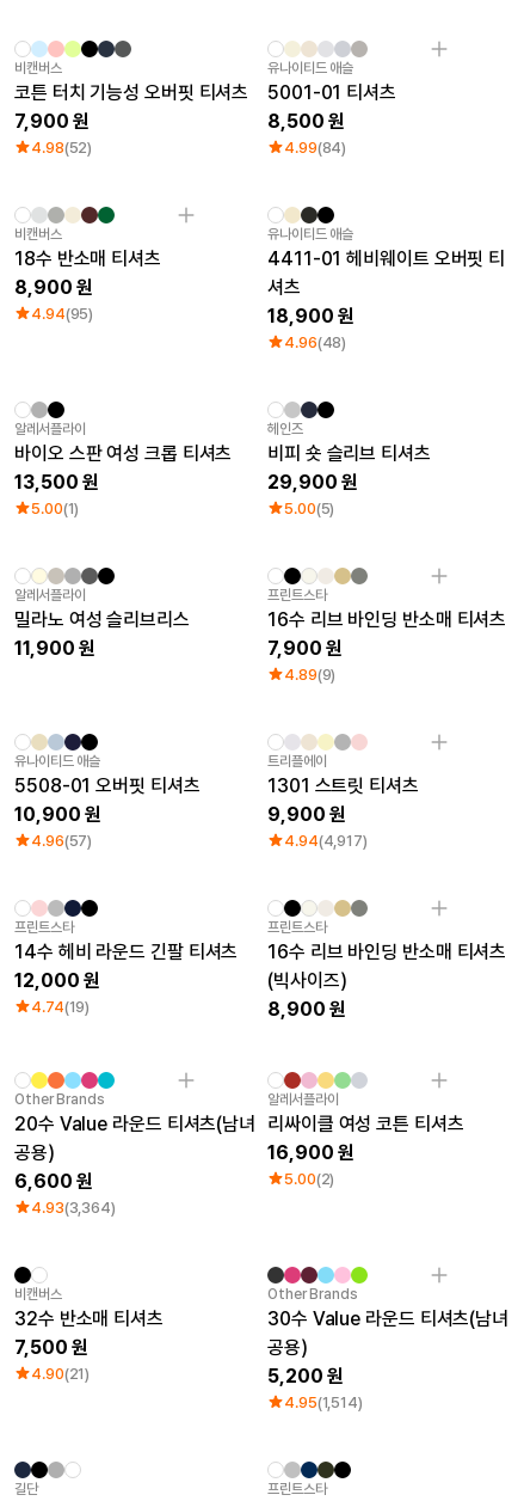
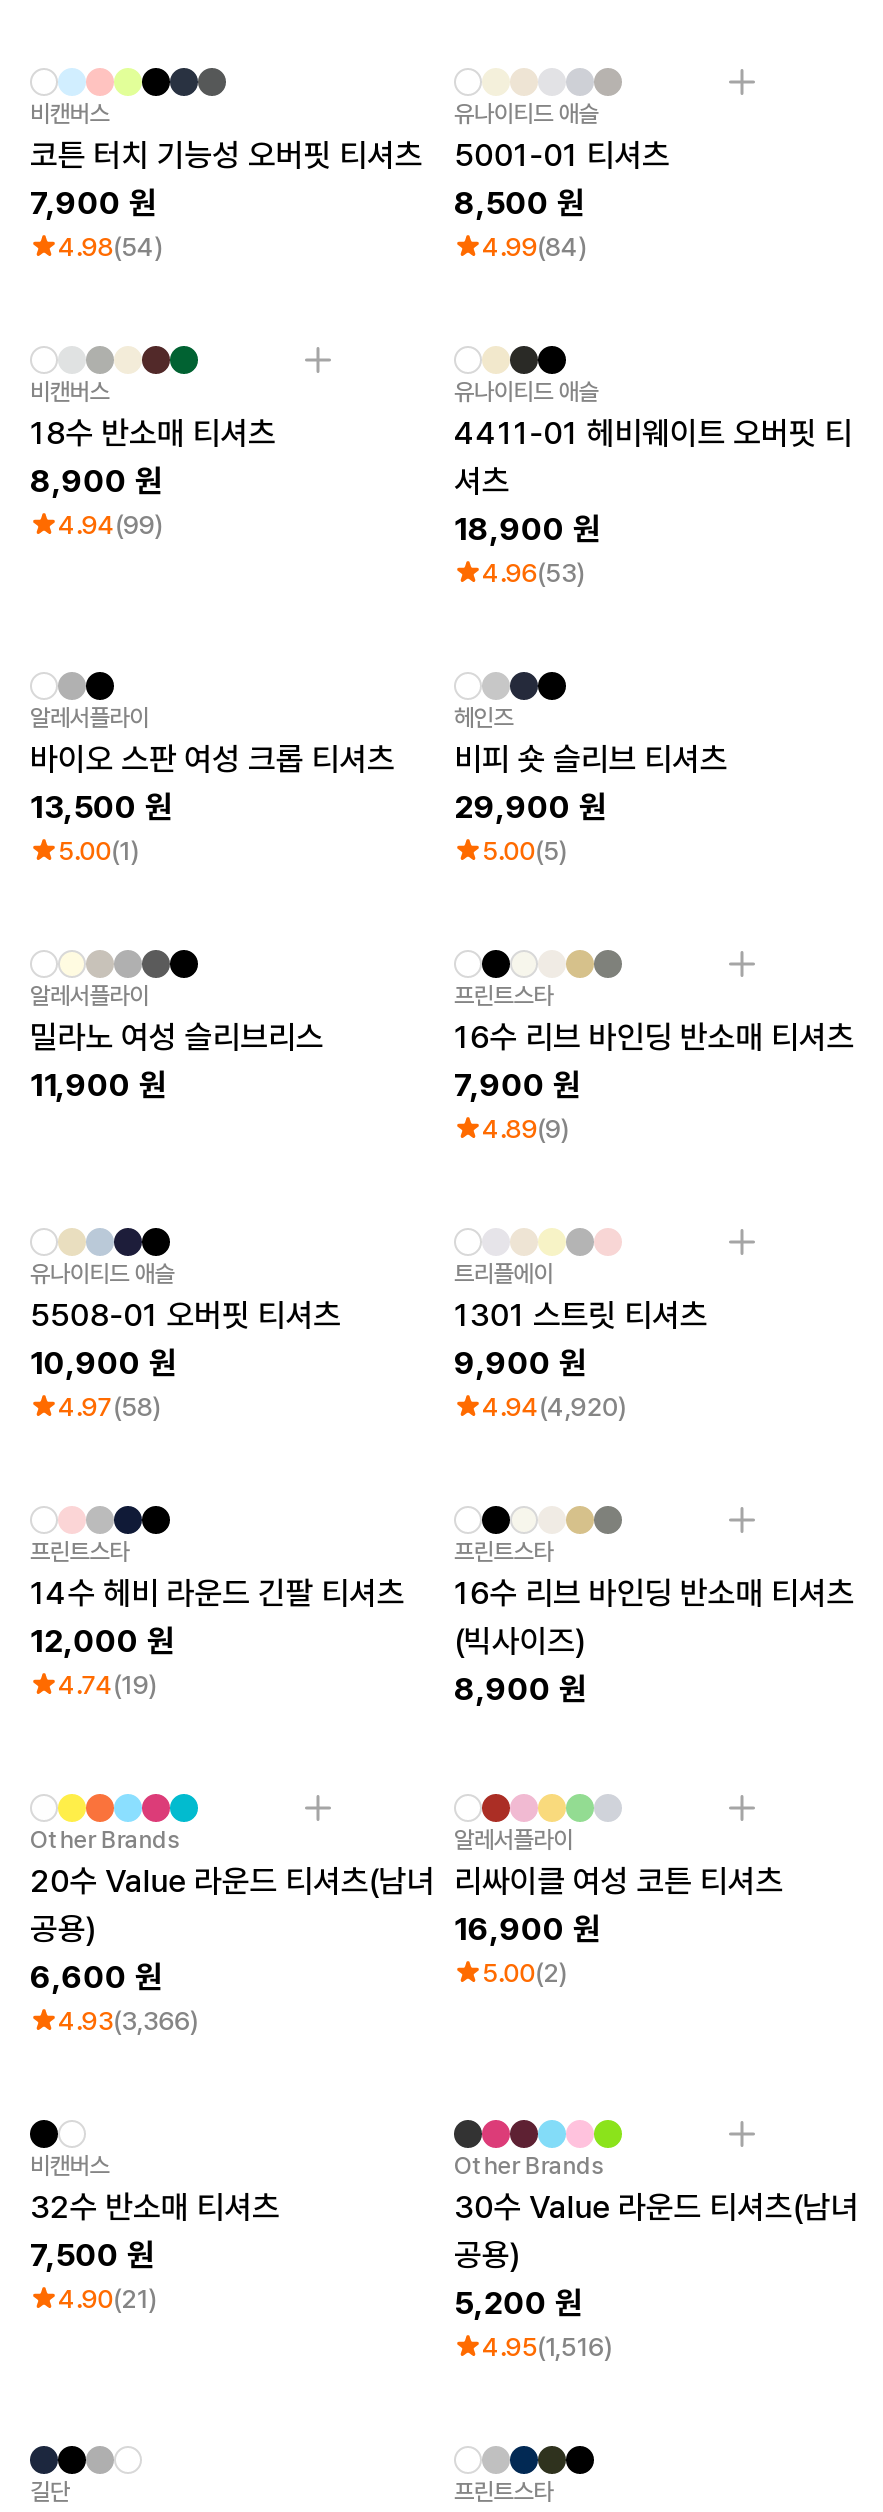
[31,138,92,156] 4.98(52) -> [58,232,162,262] 4.98(54)
[31,305,93,322] 4.94(95) -> [58,510,162,540] 4.94(99)
[284,333,346,351] 4.96(48) -> [482,558,584,588] 4.96(53)
[31,832,92,849] 4.96(57) -> [58,1392,160,1422] 4.97(58)
[284,832,368,849] 4.94(4,917) -> [482,1392,626,1422] 4.94(4,920)
[31,1198,116,1216] 4.93(3,364) -> [58,2006,198,2036] 4.93(3,366)
[284,1393,363,1411] 4.95(1,514) -> [482,2332,612,2362] 4.95(1,516)

